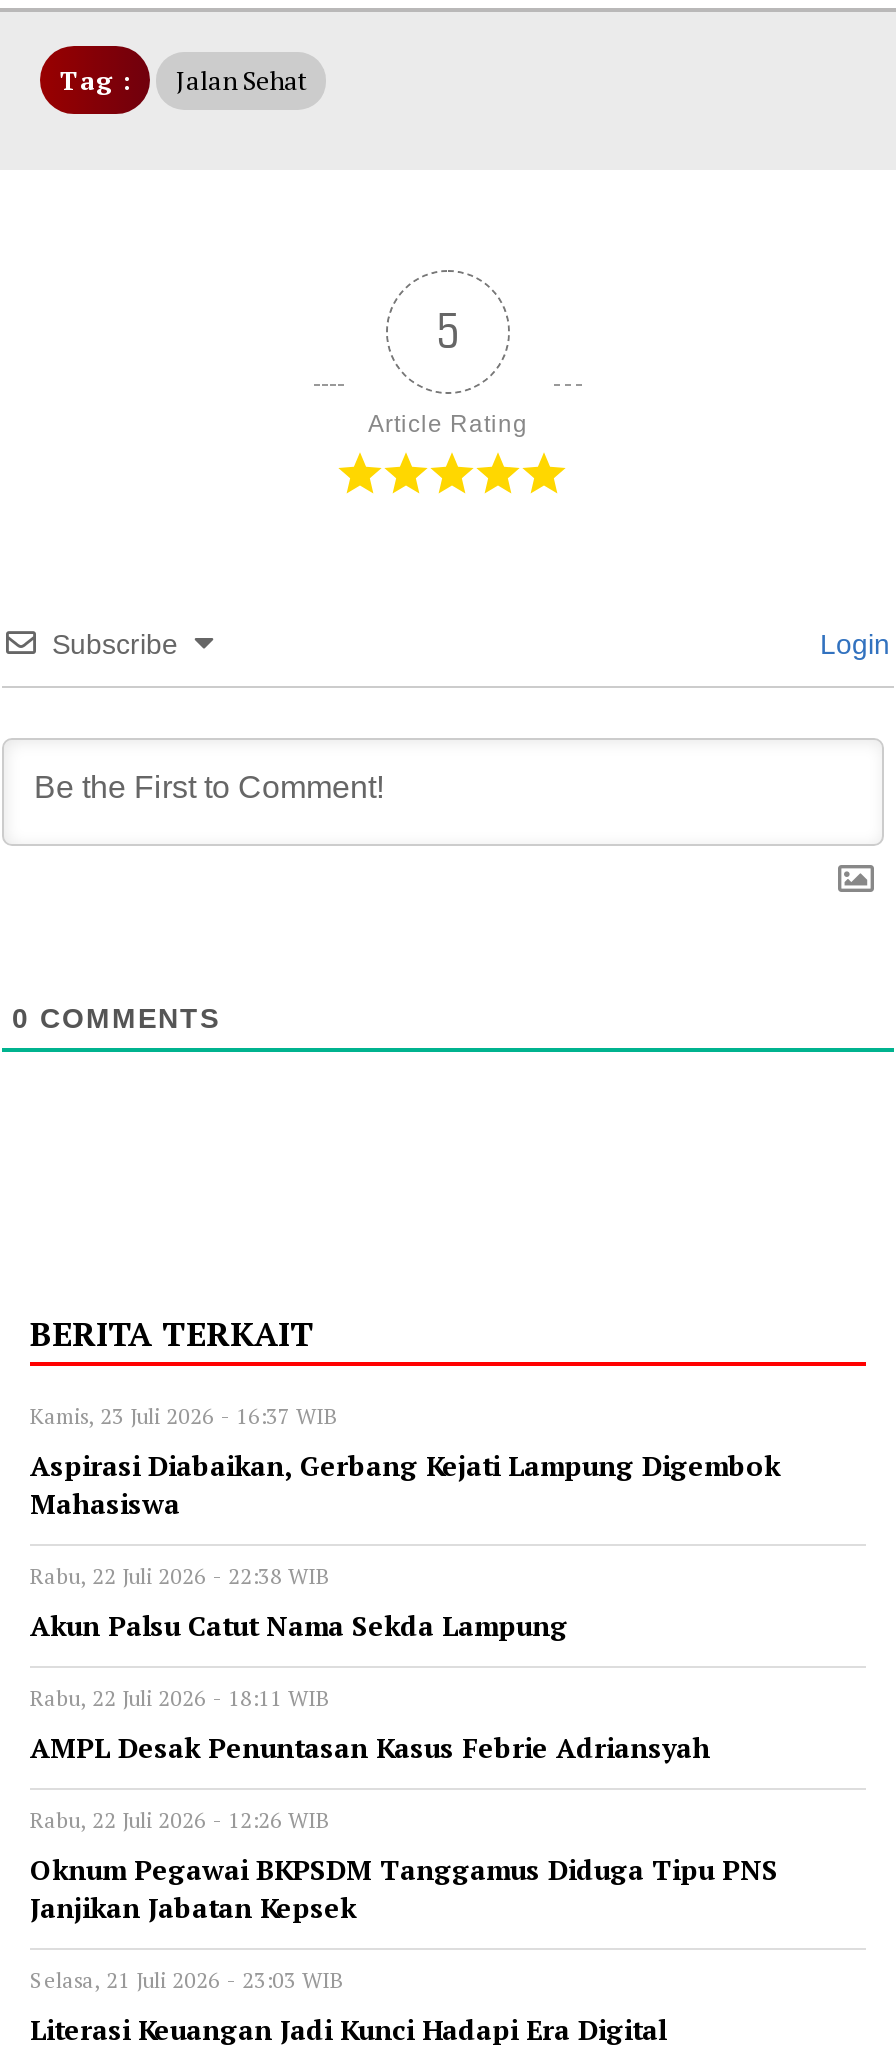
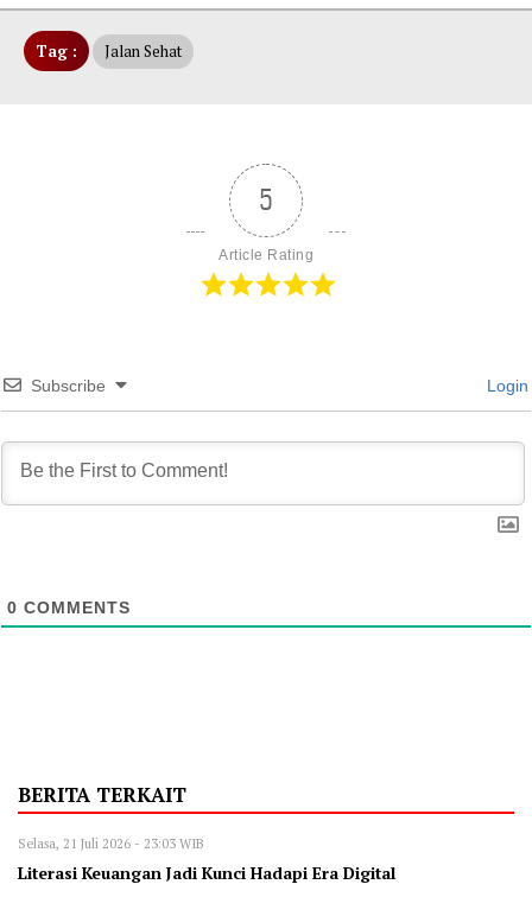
[30,1402,780,1926] Kamis, 23 Juli 2026 - 16:37 WIB | Aspirasi Diabaikan, Gerbang Kejati Lampung Digembok | Mahasiswa | Rabu, 22 Juli 2026 - 22:38 WIB | Akun Palsu Catut Nama Sekda Lampung | Rabu, 22 Juli 2026 - 18:11 WIB | AMPL Desak Penuntasan Kasus Febrie Adriansyah | Rabu, 22 Juli 2026 - 12:26 WIB | Oknum Pegawai BKPSDM Tanggamus Diduga Tipu PNS | Janjikan Jabatan Kepsek -> none

